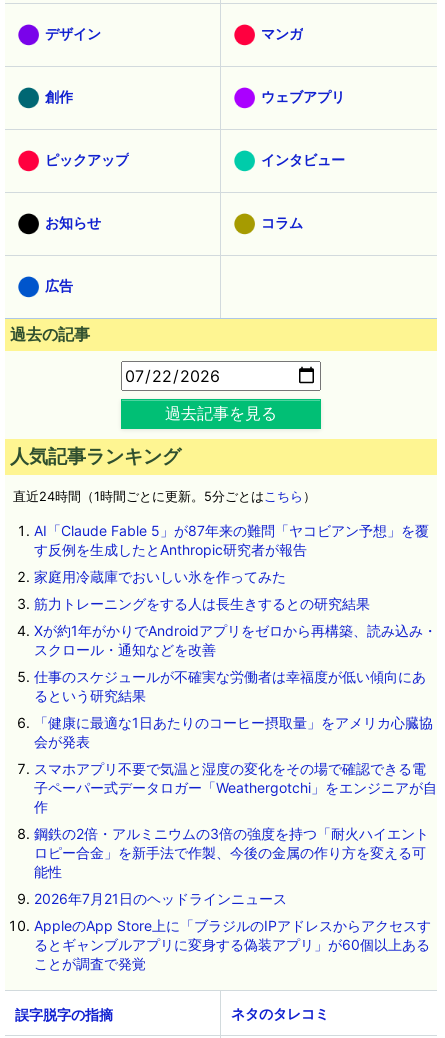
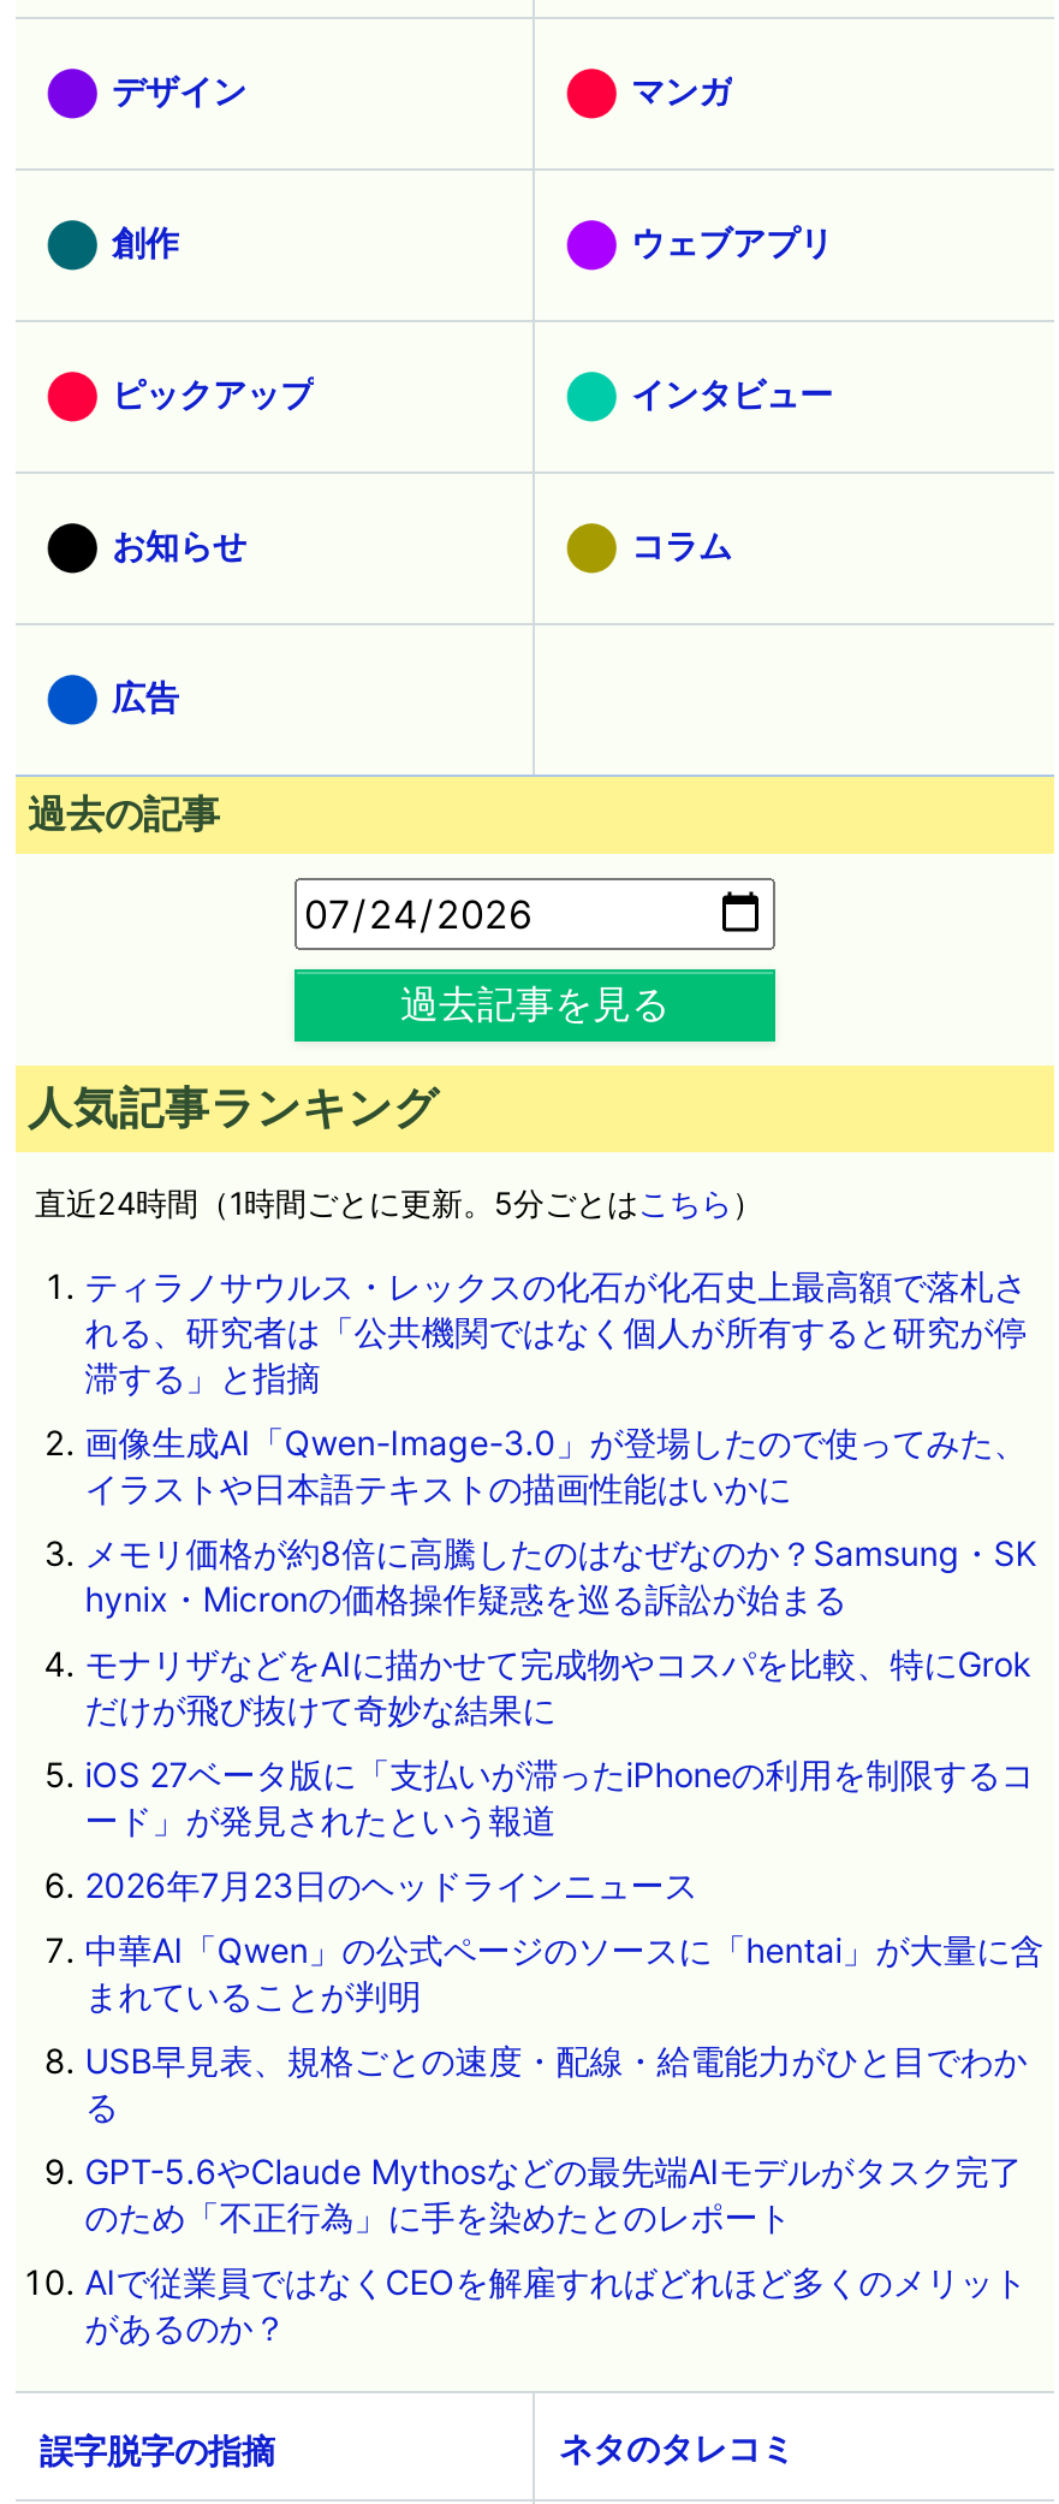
[34,522,429,558] AI「Claude Fable 5」が87年来の難問「ヤコビアン予想」を覆 | す反例を生成したとAnthropic研究者が報告 -> [85,1265,1027,1397] ティラノサウルス・レックスの化石が化石史上最高額で落札さ | れる、研究者は「公共機関ではなく個人が所有すると研究が停 | 滞する」と指摘
[34,568,286,585] 家庭用冷蔵庫でおいしい氷を作ってみた -> [85,1421,1027,1508] 画像生成AI「Qwen-Image-3.0」が登場したので使ってみた、 | イラストや日本語テキストの描画性能はいかに
[34,595,370,612] 筋力トレーニングをする人は長生きするとの研究結果 -> [85,1532,1037,1618] メモリ価格が約8倍に高騰したのはなぜなのか？Samsung・SK | hynix・Micronの価格操作疑惑を巡る訴訟が始まる
[34,622,437,658] Xが約1年がかりでAndroidアプリをゼロから再構築、読み込み・ | スクロール・通知などを改善 -> [85,1642,1032,1729] モナリザなどをAIに描かせて完成物やコスパを比較、特にGrok | だけが飛び抜けて奇妙な結果に
[34,668,426,704] 仕事のスケジュールが不確実な労働者は幸福度が低い傾向にあ | るという研究結果 -> [85,1753,1034,1840] iOS 27ベータ版に「支払いが滞ったiPhoneの利用を制限するコ | ード」が発見されたという報道
[34,714,433,750] 「健康に最適な1日あたりのコーヒー摂取量」をアメリカ心臓協 | 会が発表 -> [85,1864,698,1905] 2026年7月23日のヘッドラインニュース
[34,760,437,815] スマホアプリ不要で気温と湿度の変化をその場で確認できる電 | 子ペーパー式データロガー「Weathergotchi」をエンジニアが自 | 作 -> [85,1929,1044,2015] 中華AI「Qwen」の公式ページのソースに「hentai」が大量に含 | まれていることが判明
[34,825,429,880] 鋼鉄の2倍・アルミニウムの3倍の強度を持つ「耐火ハイエント | ロピー合金」を新手法で作製、今後の金属の作り方を変える可 | 能性 -> [85,2039,1027,2126] USB早見表、規格ごとの速度・配線・給電能力がひと目でわか | る
[34,890,287,907] 2026年7月21日のヘッドラインニュース -> [85,2150,1022,2237] GPT-5.6やClaude Mythosなどの最先端AIモデルがタスク完了 | のため「不正行為」に手を染めたとのレポート
[34,917,431,972] AppleのApp Store上に「ブラジルのIPアドレスからアクセスす | るとギャンブルアプリに変身する偽装アプリ」が60個以上ある | ことが調査で発覚 -> [85,2261,1027,2347] AIで従業員ではなくCEOを解雇すればどれほど多くのメリット | があるのか？

